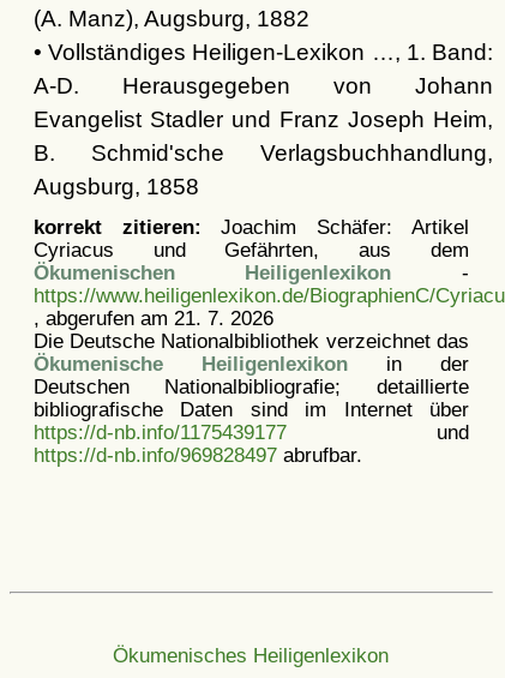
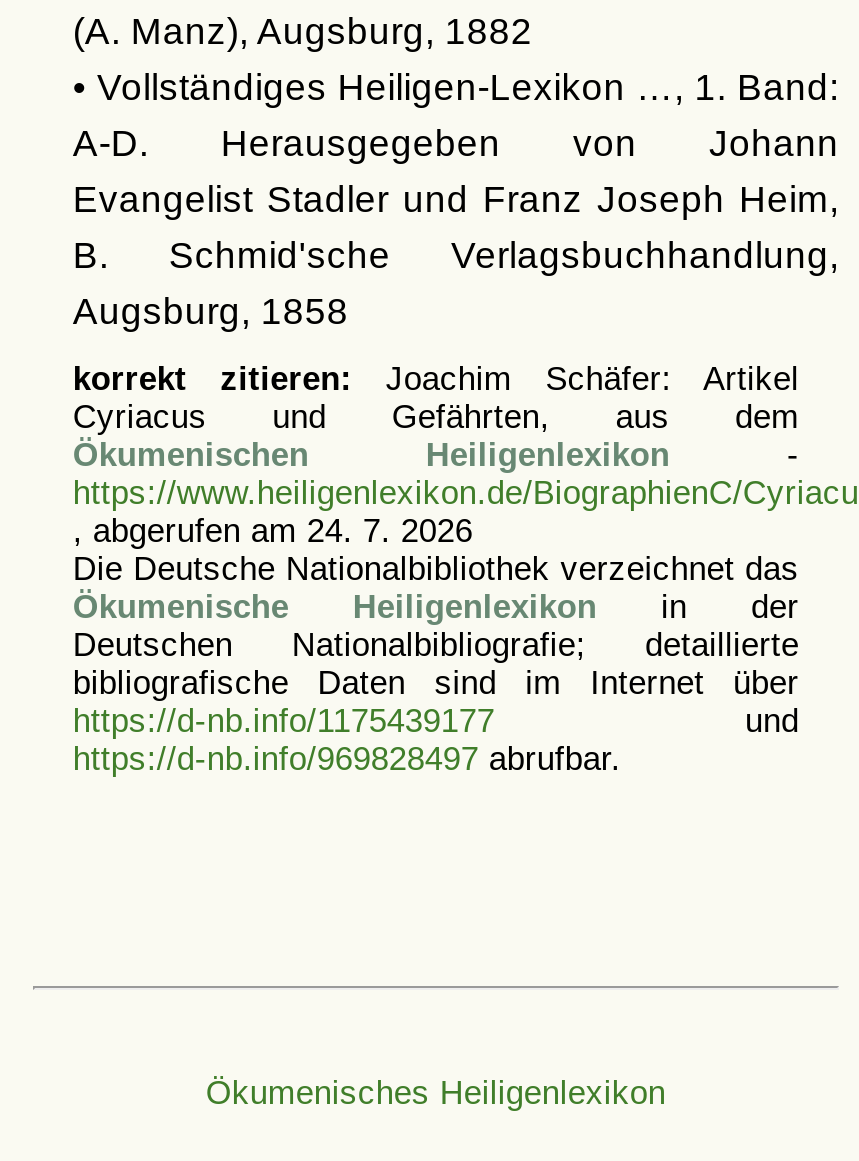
[33,307,273,329] , abgerufen am 21. 7. 2026 -> [73,512,473,548] , abgerufen am 24. 7. 2026

